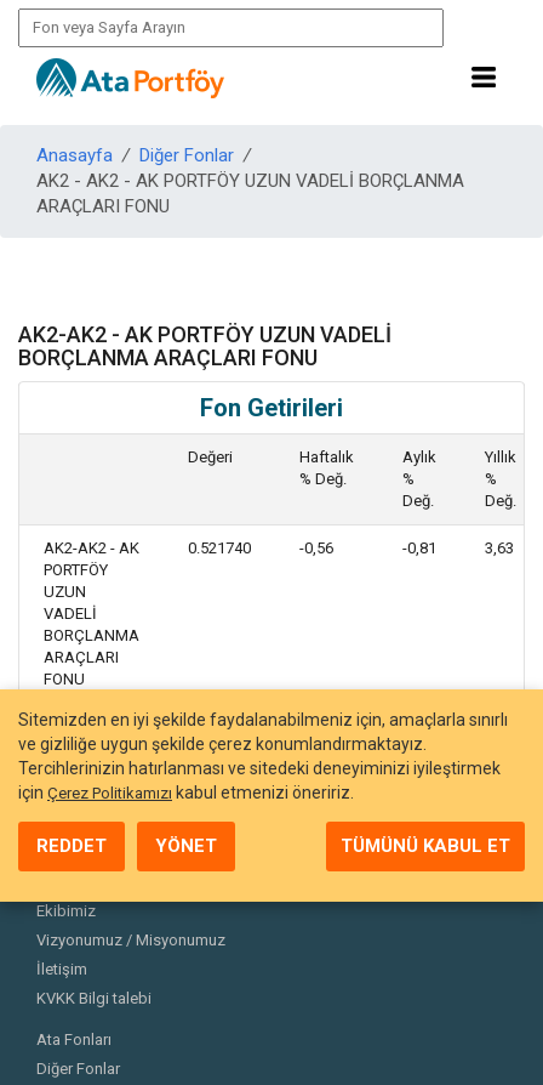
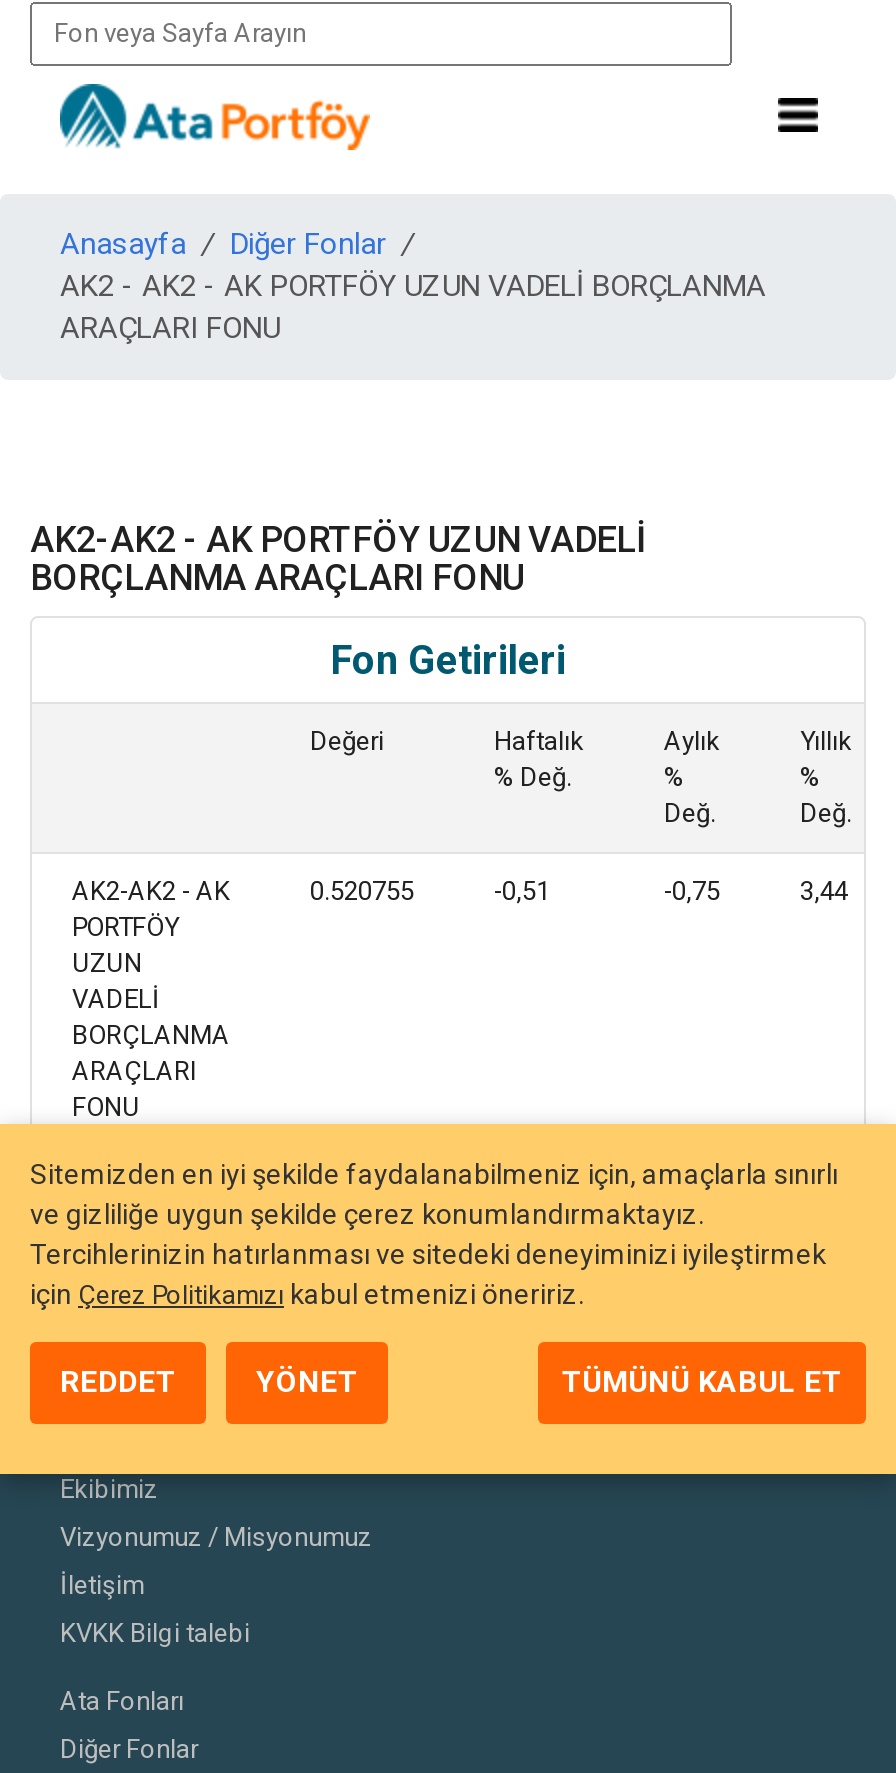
[188,539,251,557] 0.521740 -> [310,876,414,906] 0.520755
[299,539,333,557] -0,56 -> [494,876,550,906] -0,51
[402,539,436,557] -0,81 -> [664,876,720,906] -0,75
[485,539,514,557] 3,63 -> [800,876,848,906] 3,44

